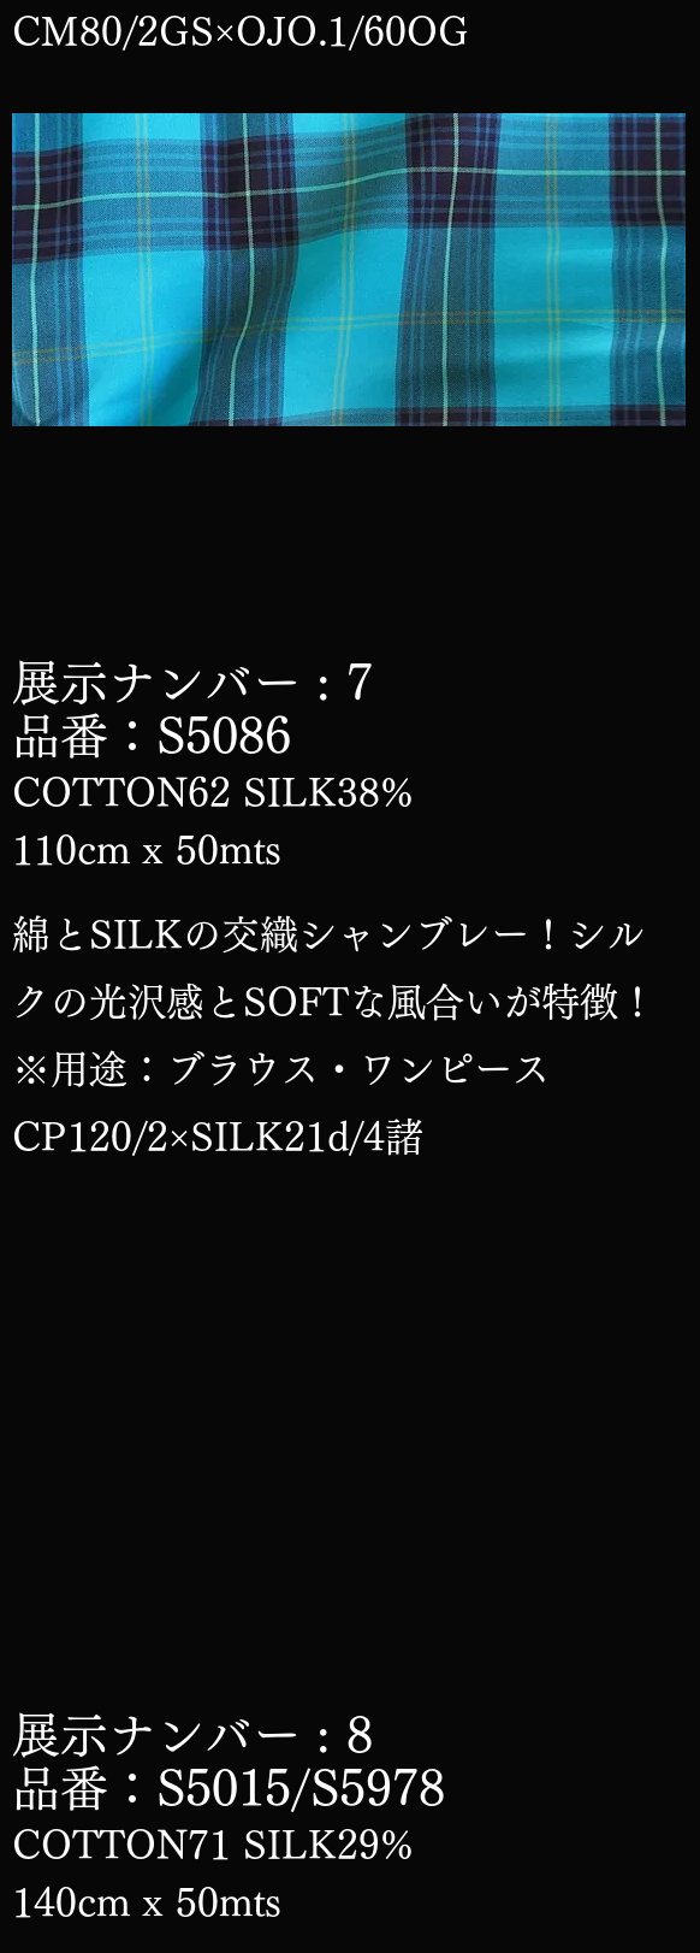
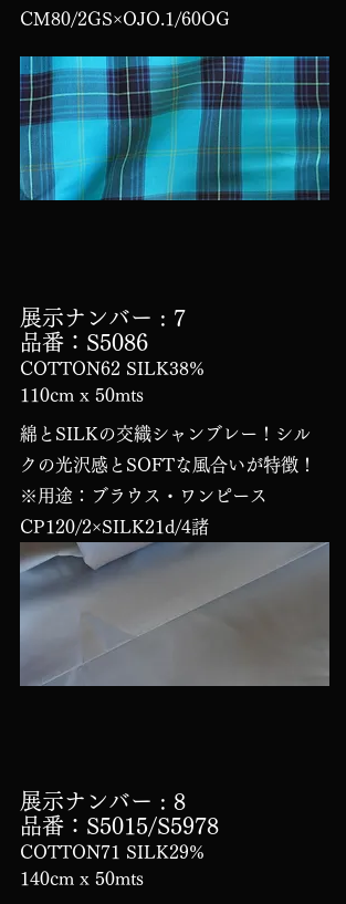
none -> [19,541,331,687] [image]

